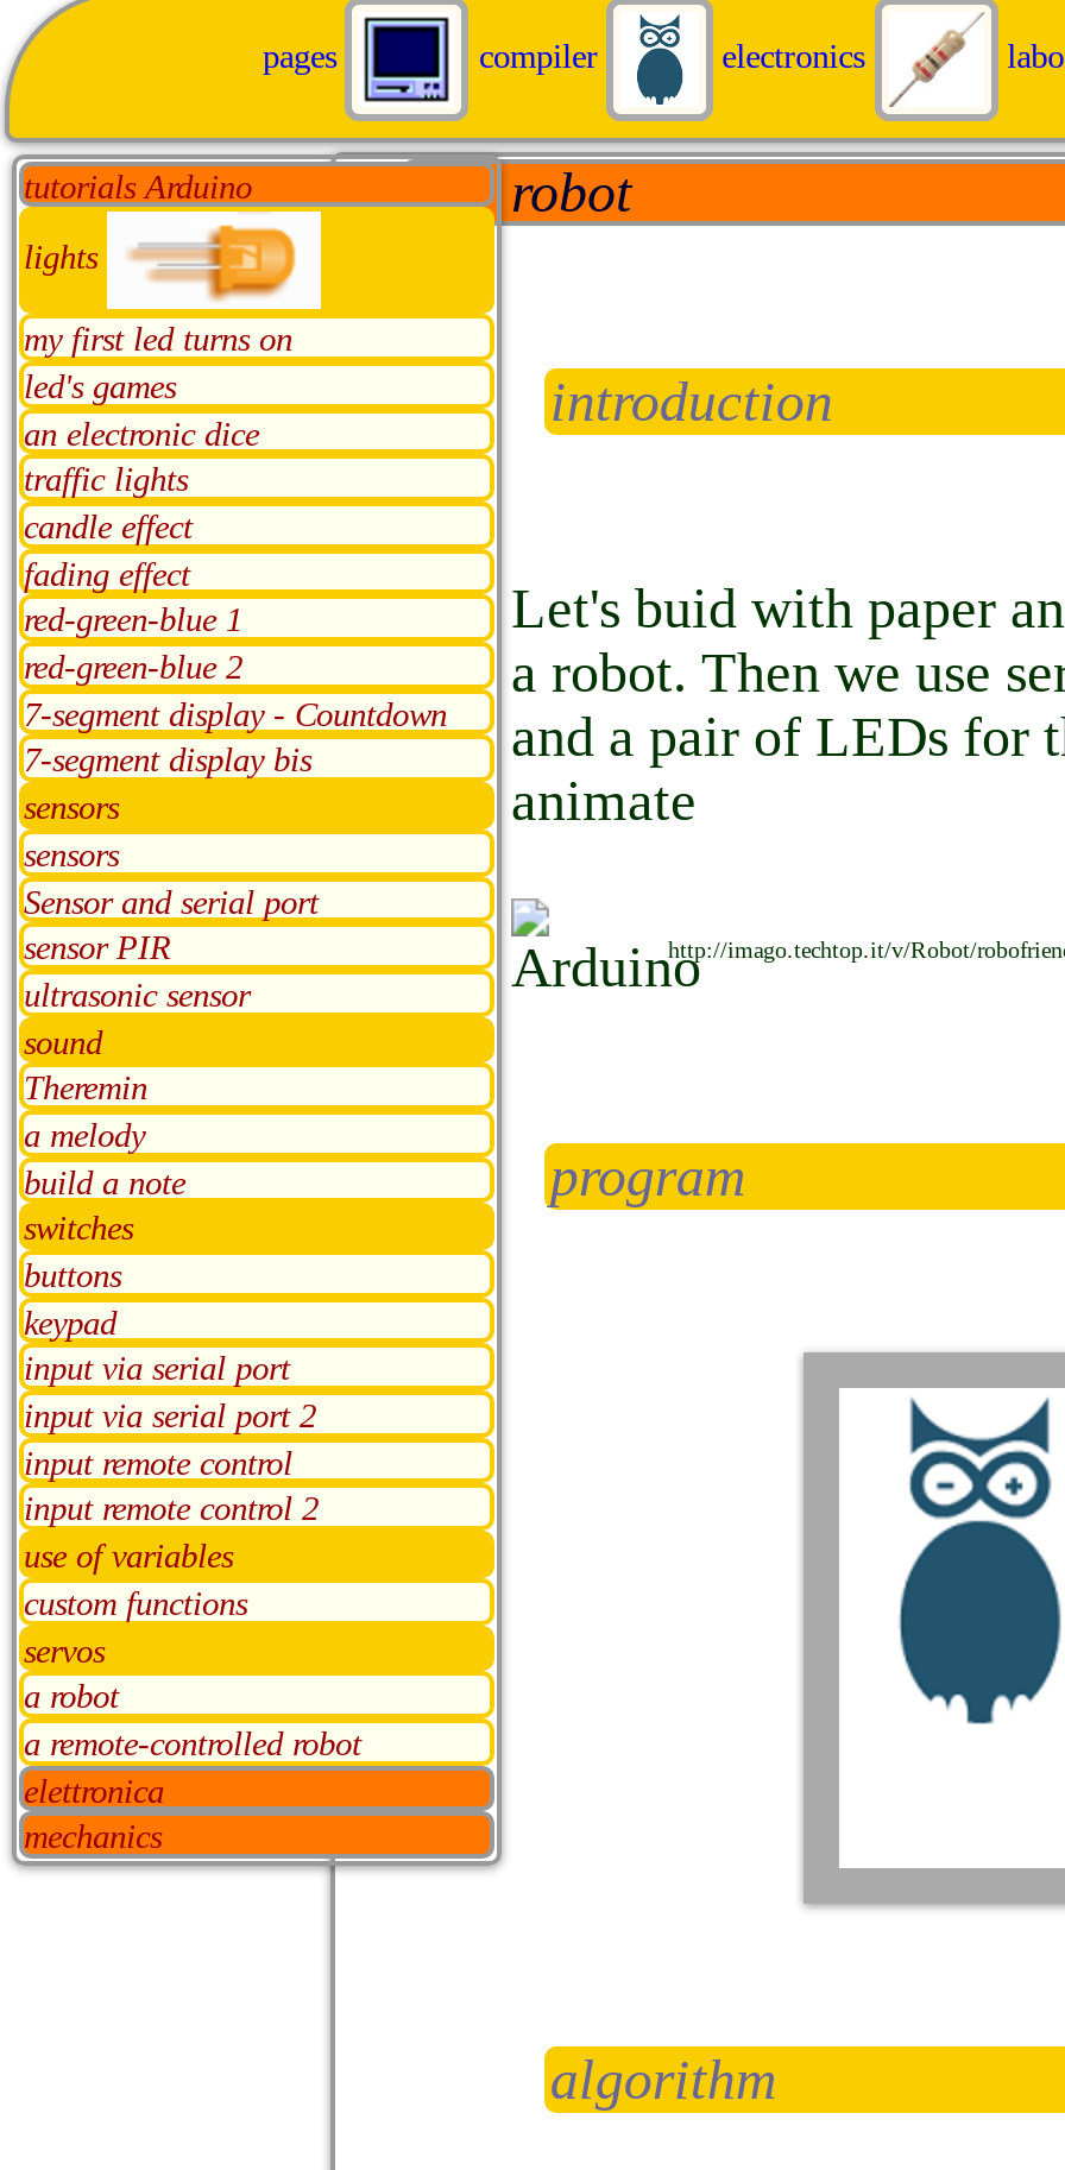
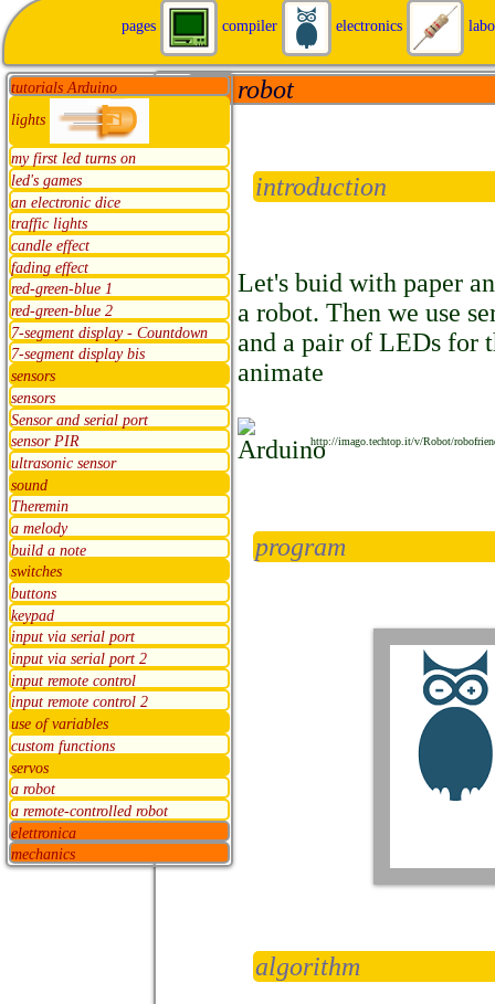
[366,19,447,100] [image] -> [170,9,208,46] [image]

